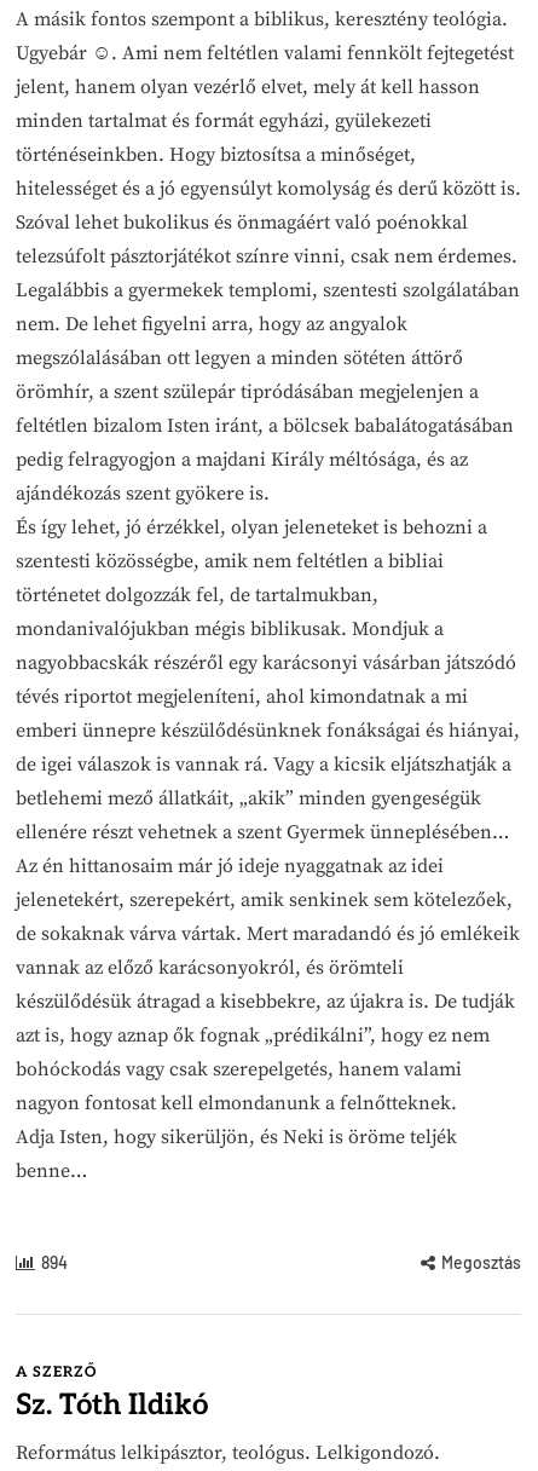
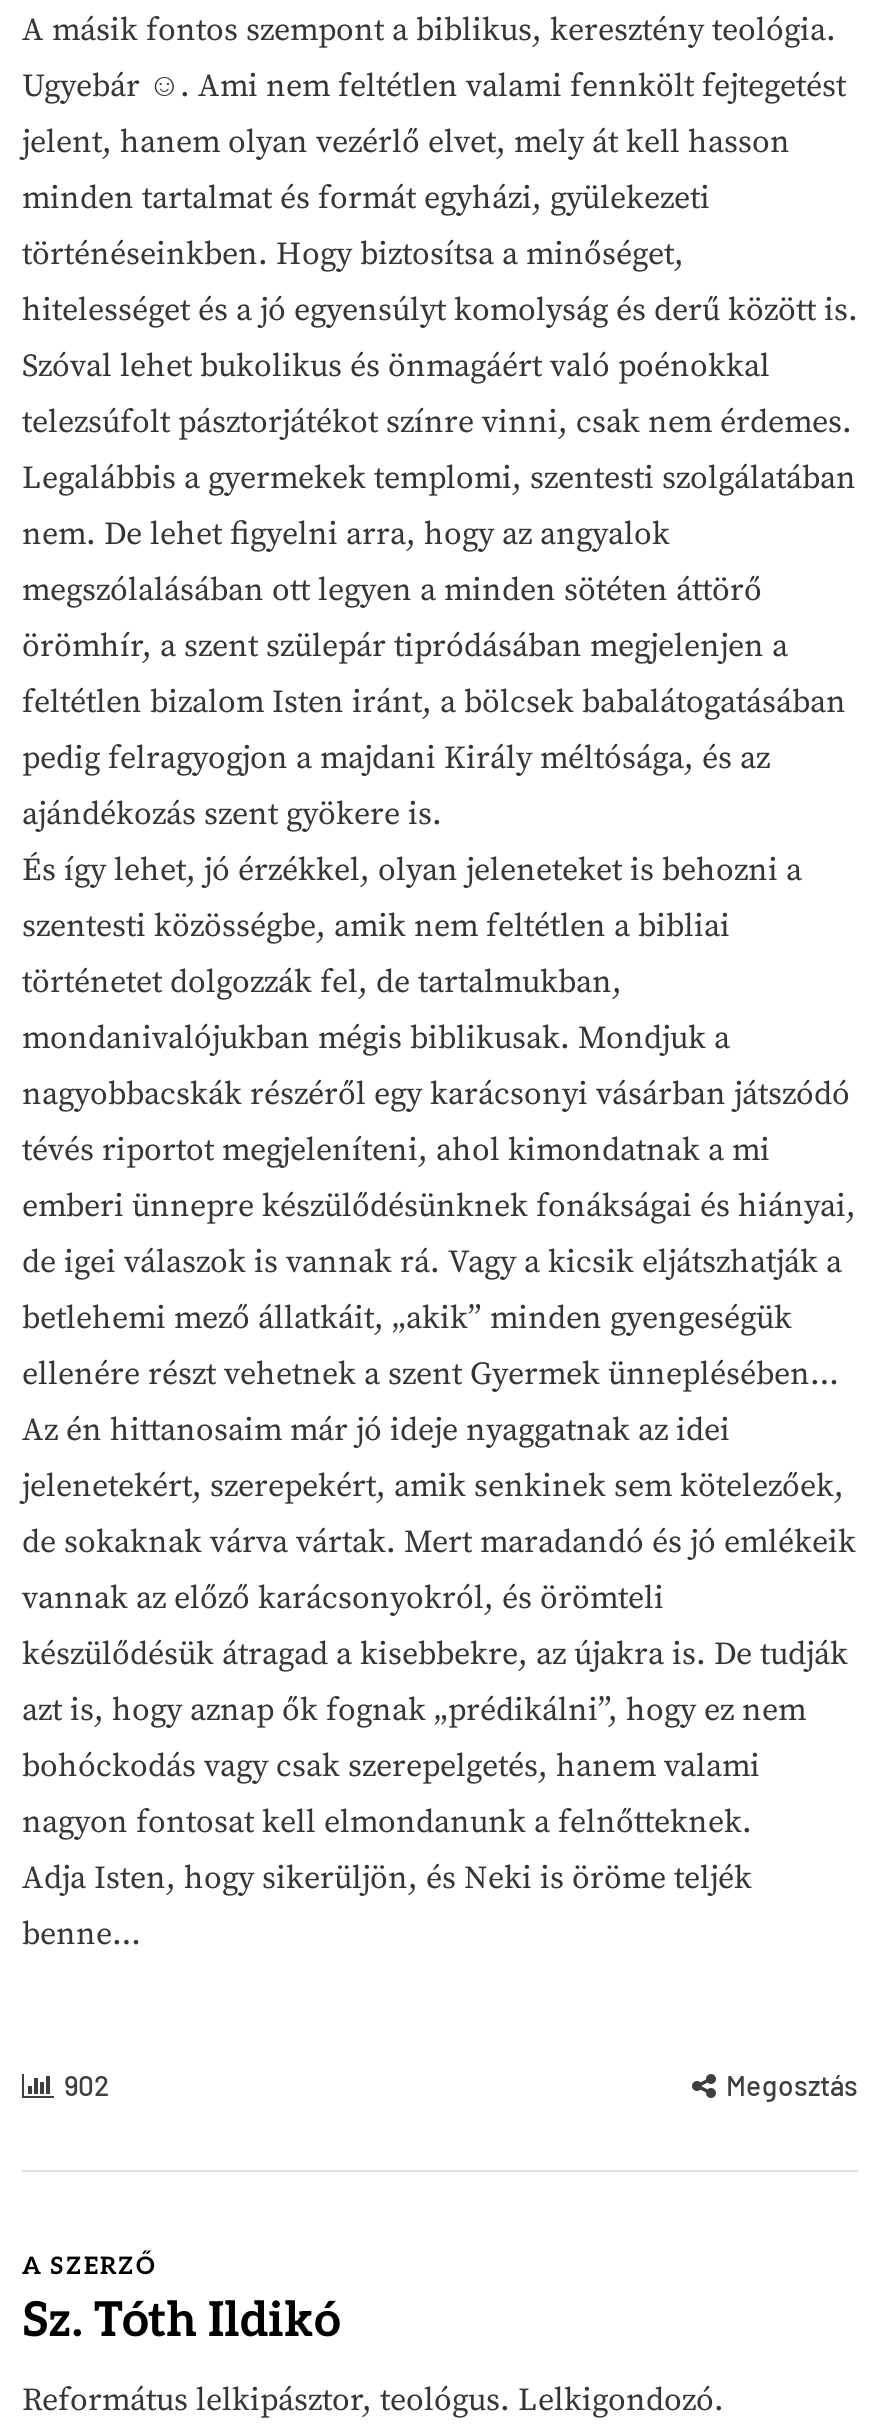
[41,1252,68,1272] 894 -> [64,2067,110,2101] 902

